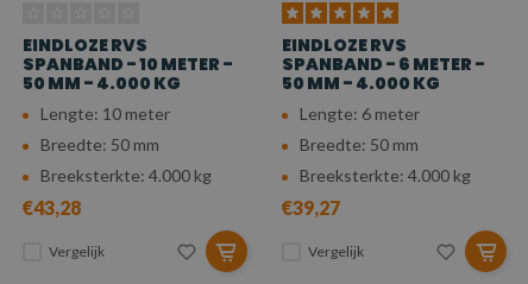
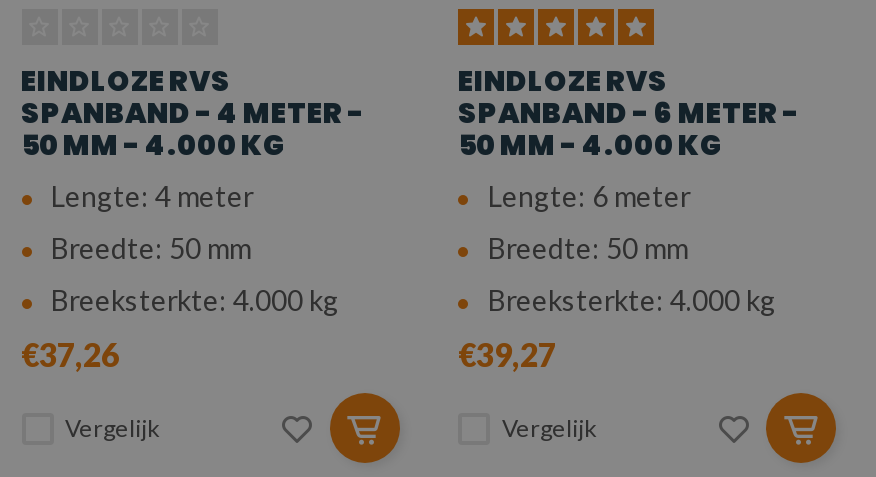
[22,52,232,76] SPANBAND - 10 METER - -> [21,93,365,133] SPANBAND - 4 METER -
[40,103,169,124] Lengte: 10 meter -> [51,179,253,213] Lengte: 4 meter
[22,196,80,219] €43,28 -> [21,335,119,373] €37,26

